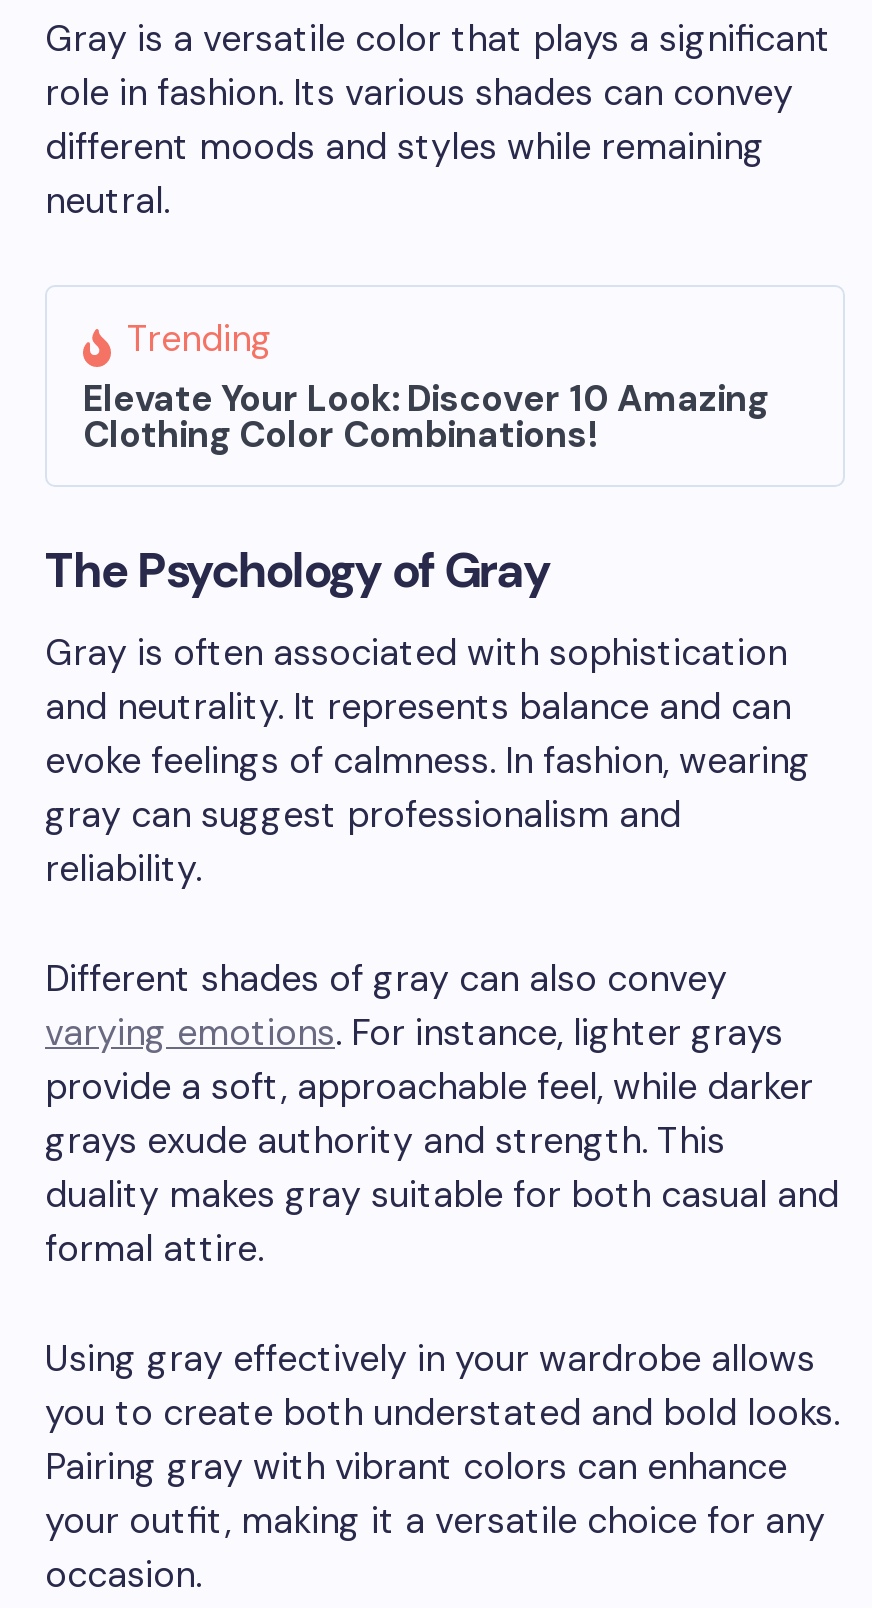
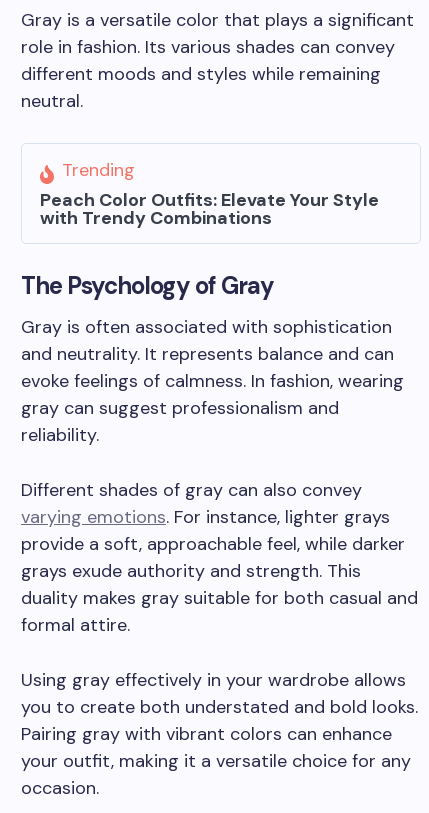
[83,375,769,459] Elevate Your Look: Discover 10 Amazing | Clothing Color Combinations! -> [40,188,379,230] Peach Color Outfits: Elevate Your Style | with Trendy Combinations

